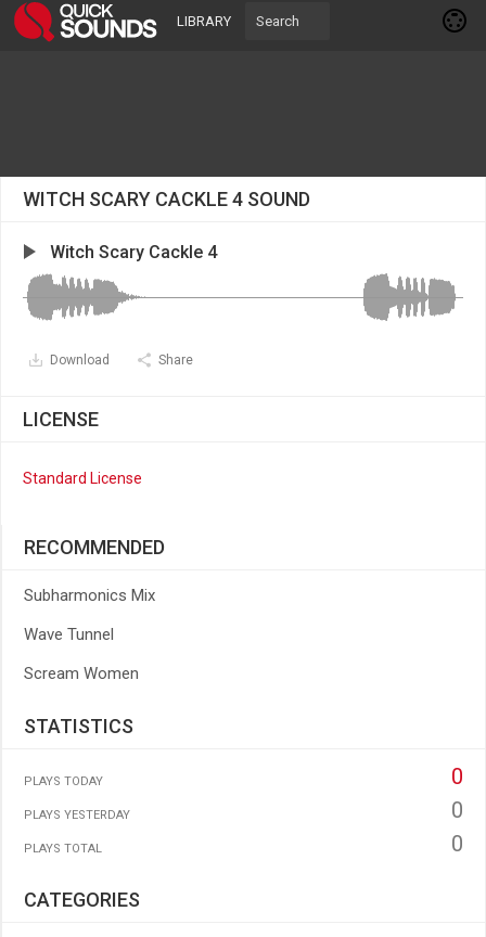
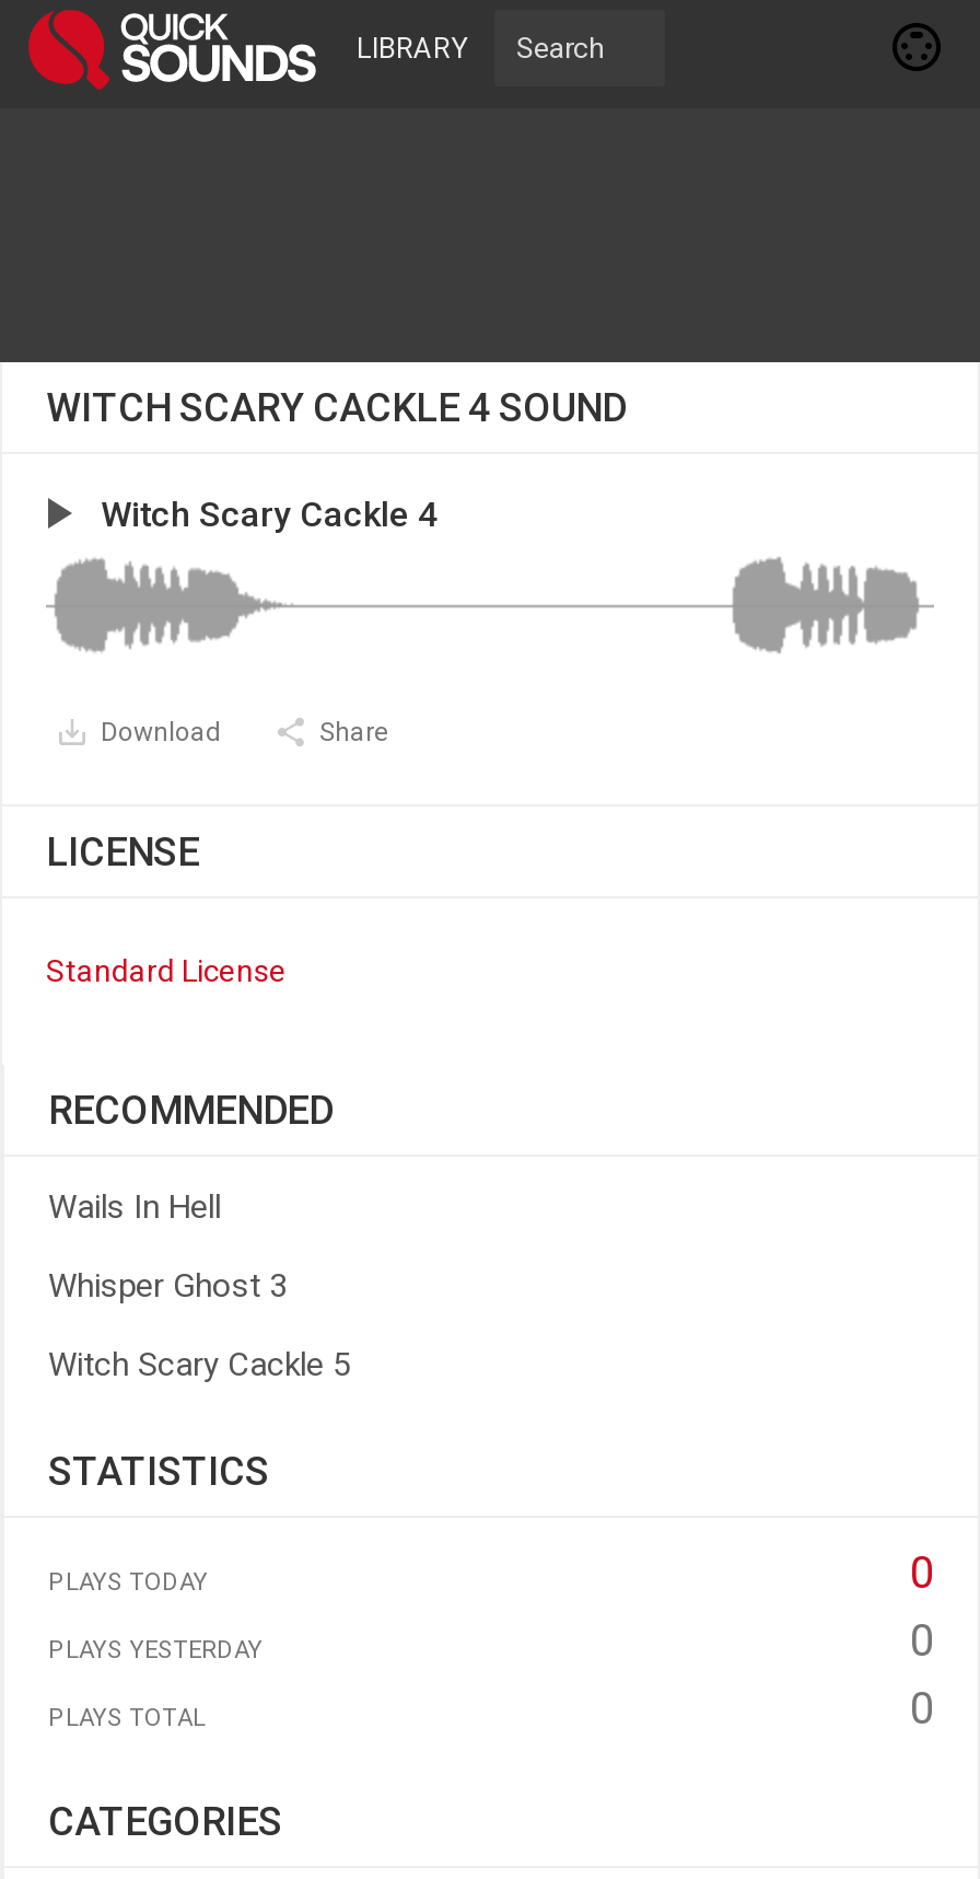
[24,586,155,605] Subharmonics Mix -> [48,1187,221,1227] Wails In Hell
[24,625,114,644] Wave Tunnel -> [48,1266,287,1306] Whisper Ghost 3
[24,664,139,683] Scream Women -> [48,1345,350,1384] Witch Scary Cackle 5

